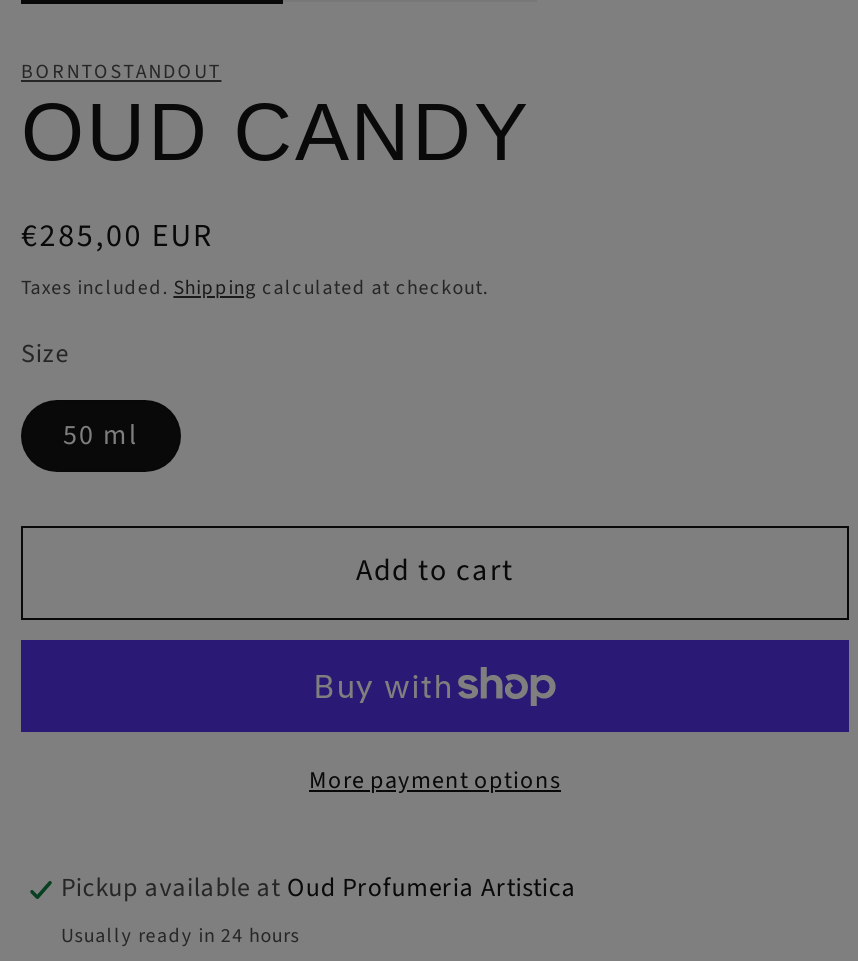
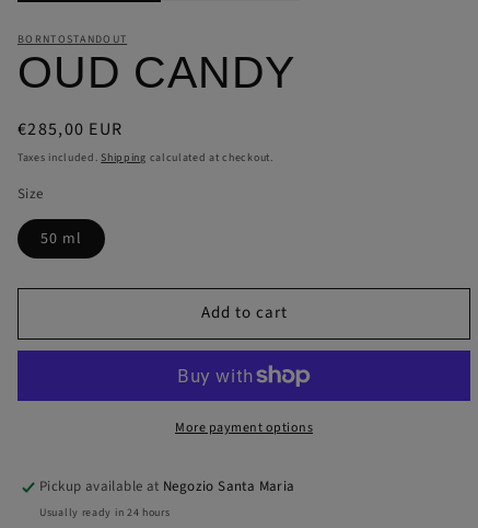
[61,869,576,905] Pickup available at Oud Profumeria Artistica -> [39,476,295,496] Pickup available at Negozio Santa Maria

